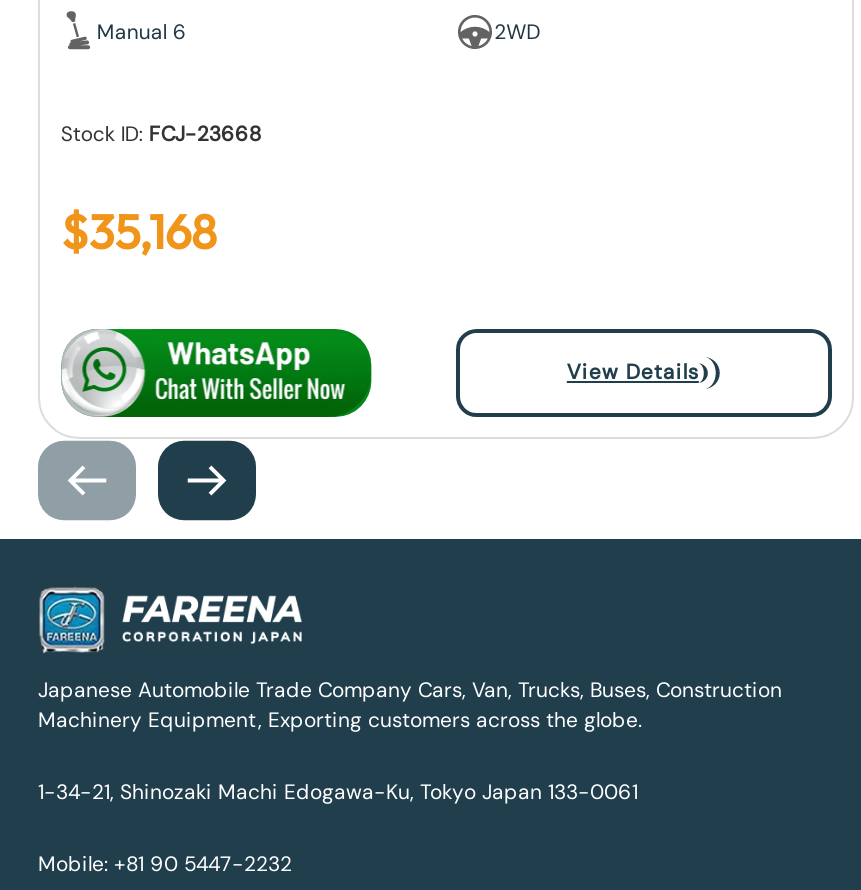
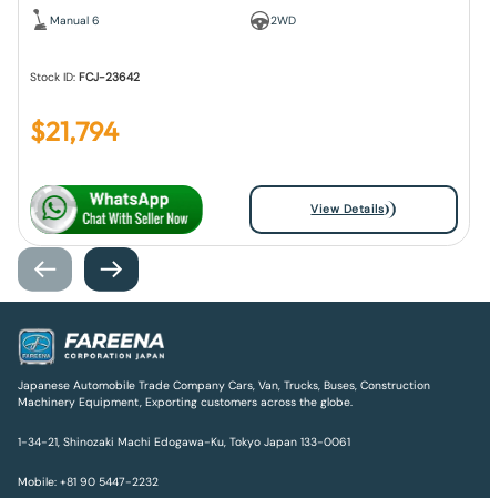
[61,121,261,147] Stock ID: FCJ-23668 -> [30,70,140,84] Stock ID: FCJ-23642
[61,200,217,260] $35,168 -> [30,114,119,147] $21,794

